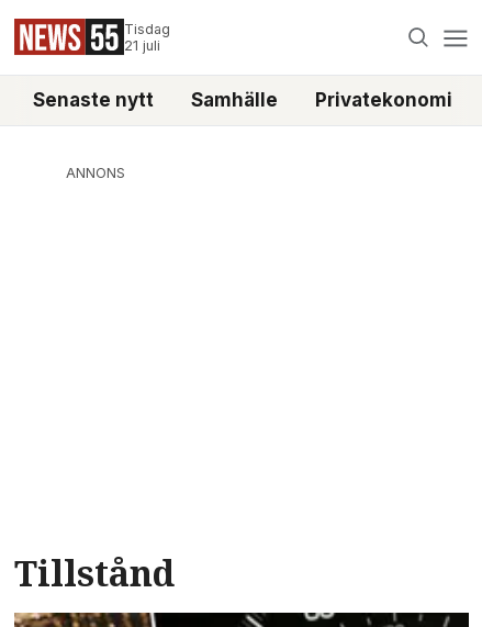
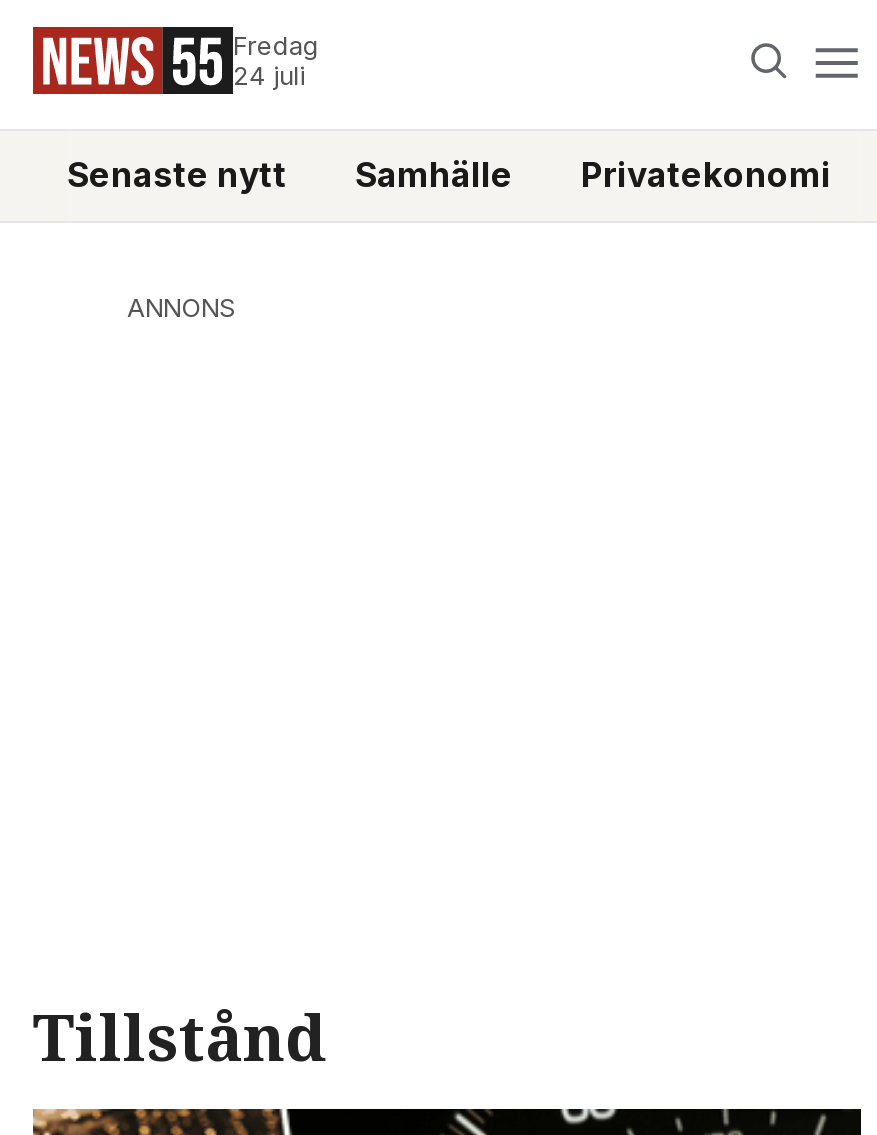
[124,21,170,54] Tisdag | 21 juli -> [233,31,319,91] Fredag | 24 juli

